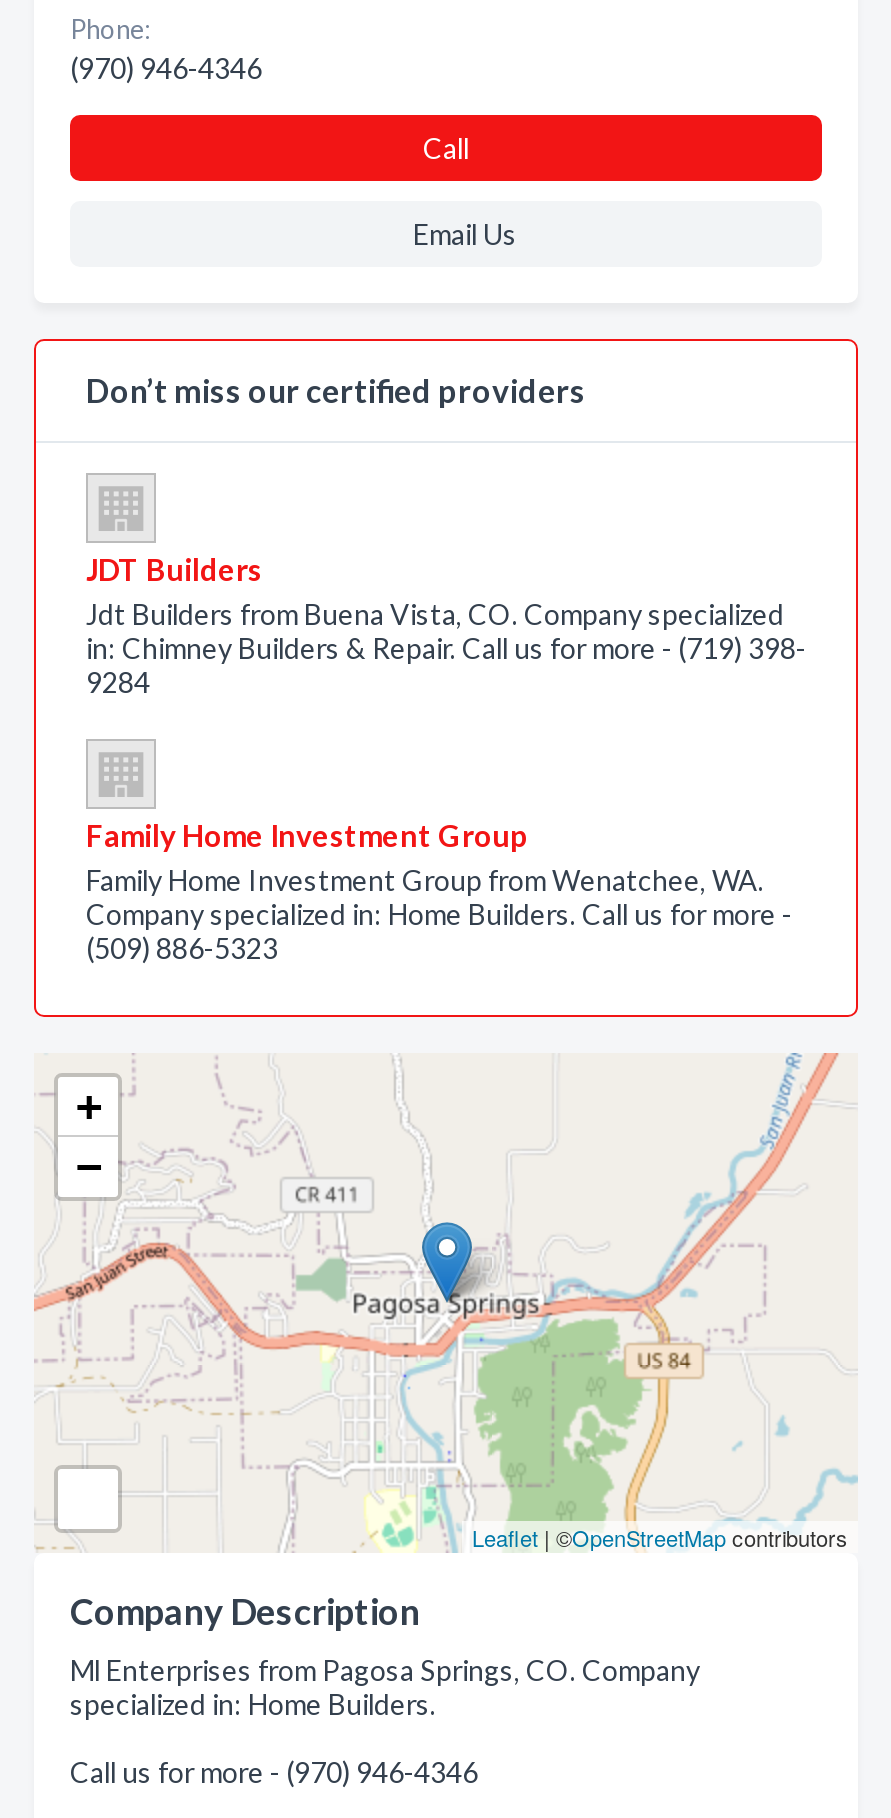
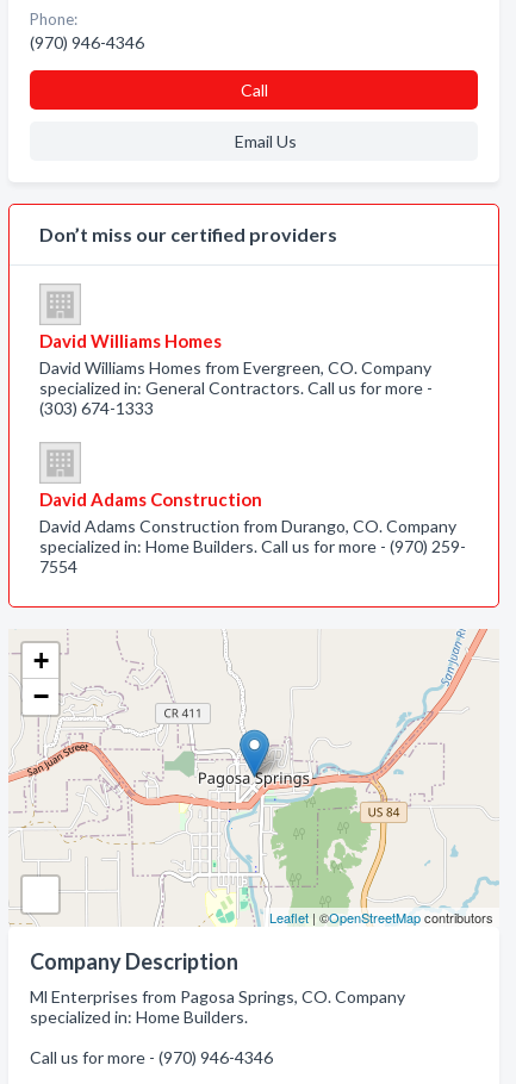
[86,551,806,699] JDT Builders | Jdt Builders from Buena Vista, CO. Company specialized | in: Chimney Builders & Repair. Call us for more - (719) 398- | 9284 -> [39,330,433,418] David Williams Homes | David Williams Homes from Evergreen, CO. Company | specialized in: General Contractors. Call us for more - | (303) 674-1333
[86,817,792,965] Family Home Investment Group | Family Home Investment Group from Wenatchee, WA. | Company specialized in: Home Builders. Call us for more - | (509) 886-5323 -> [39,488,466,577] David Adams Construction | David Adams Construction from Durango, CO. Company | specialized in: Home Builders. Call us for more - (970) 259- | 7554

